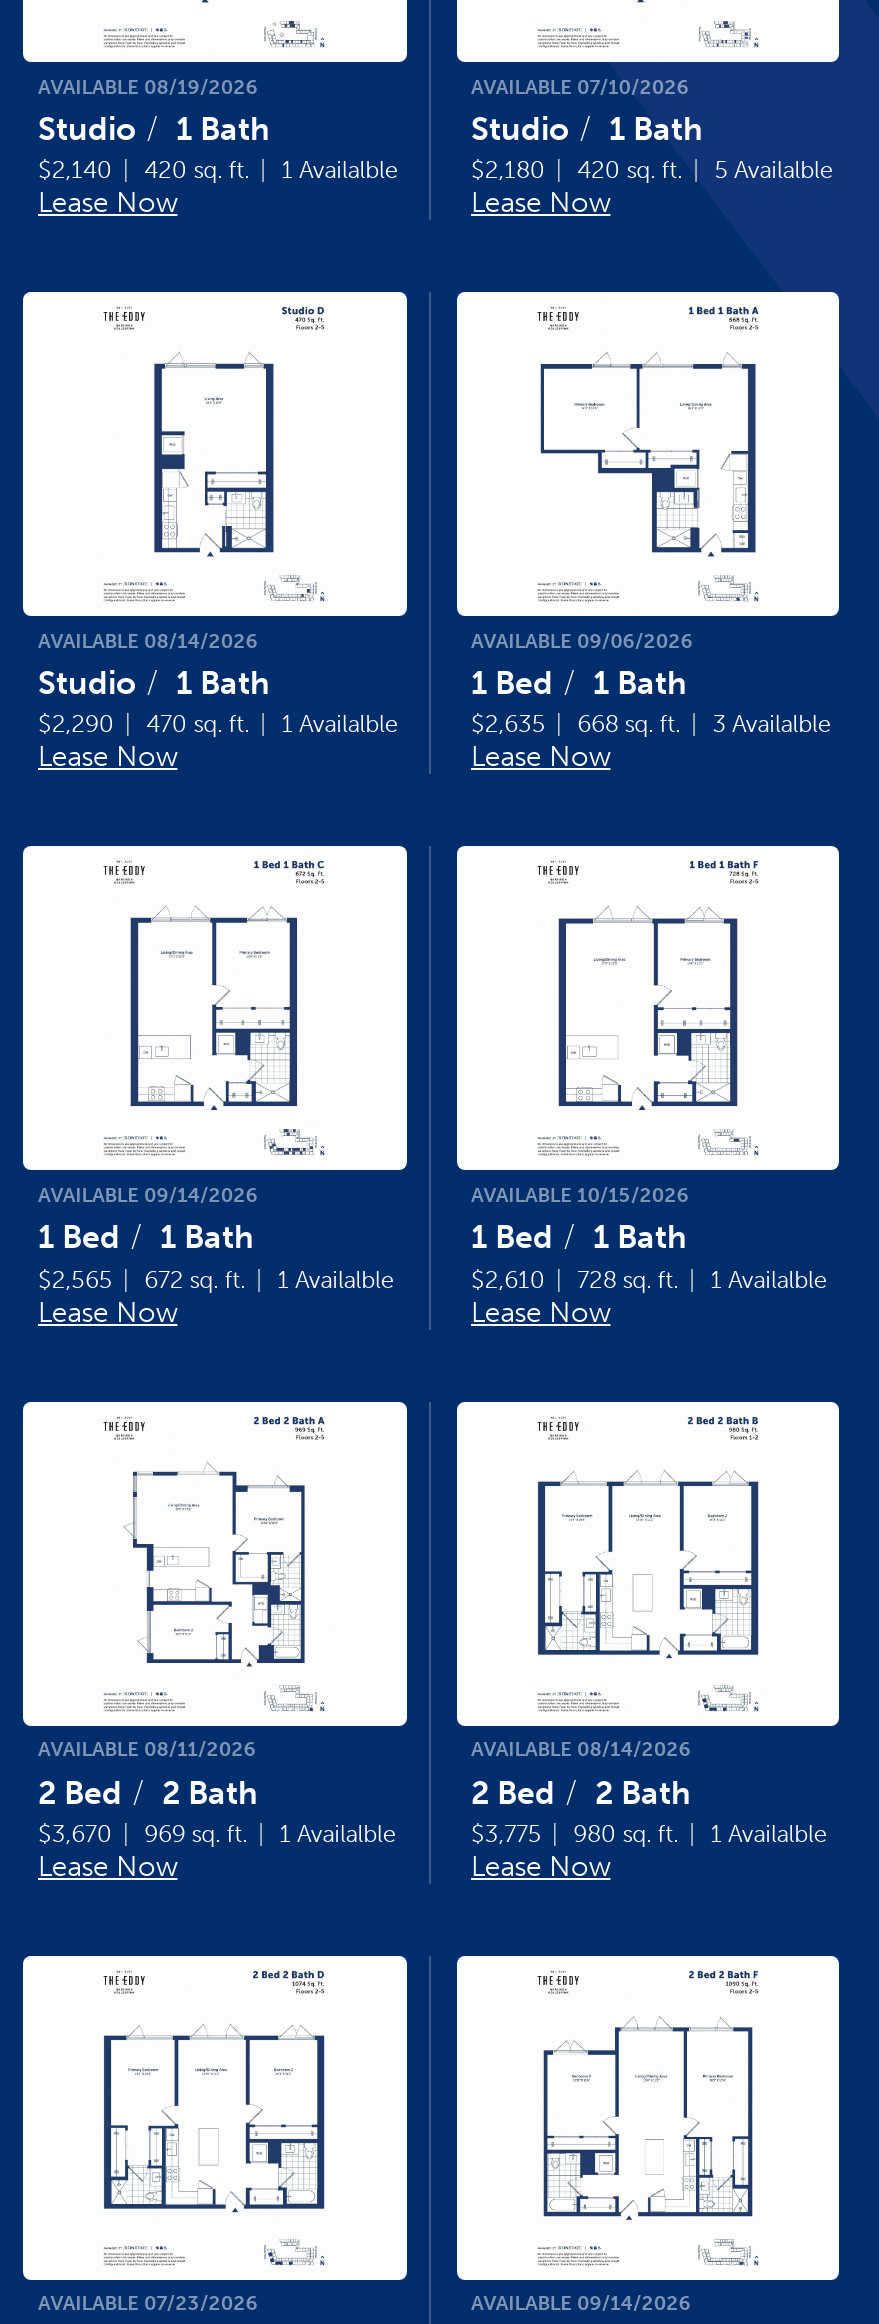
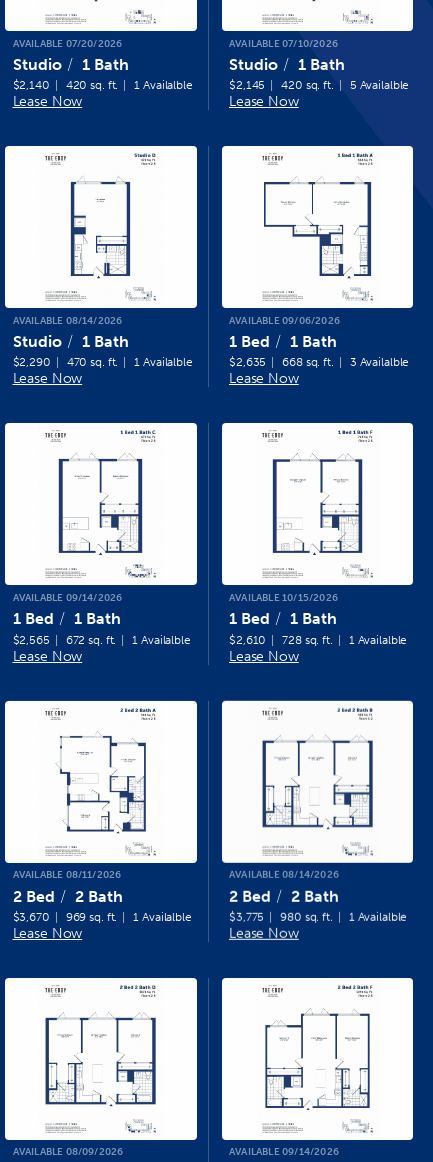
[38,75,258,99] AVAILABLE 08/19/2026 -> [12,38,122,50] AVAILABLE 07/20/2026
[471,156,834,184] $2,180 420 sq. ft. 5 Availalble -> [229,78,409,92] $2,145 420 sq. ft. 5 Availalble
[38,2293,258,2317] AVAILABLE 07/23/2026 -> [12,1146,123,1158] AVAILABLE 08/09/2026

